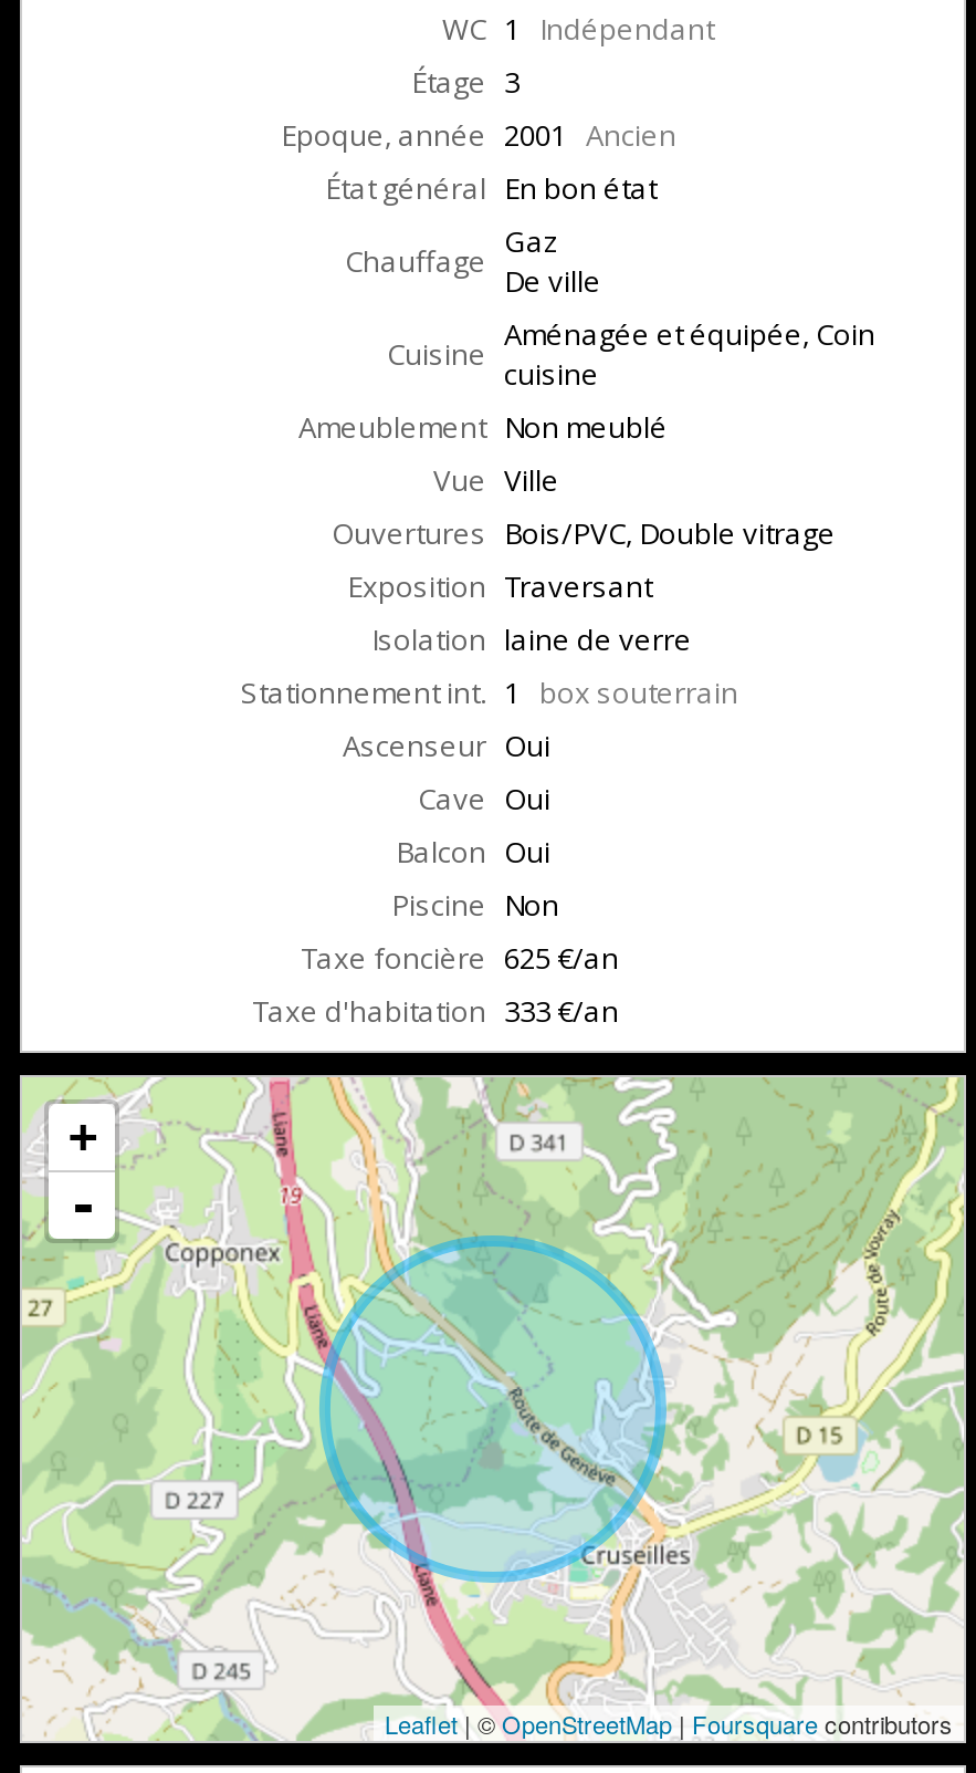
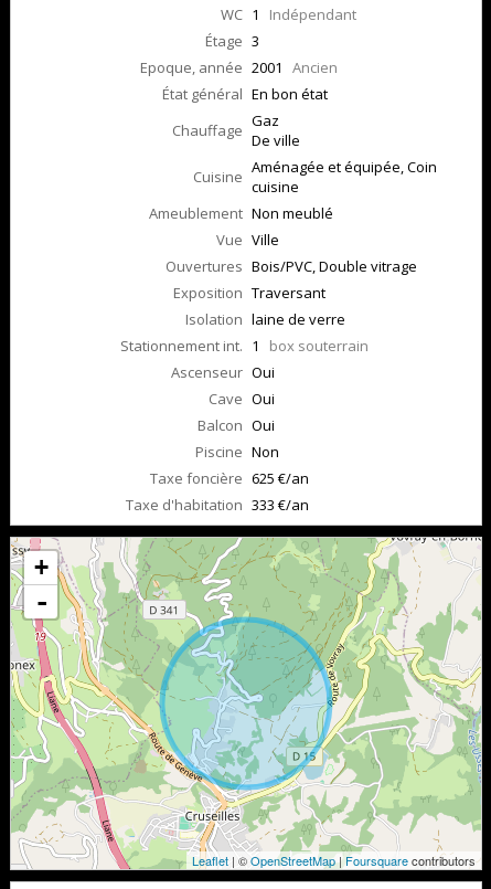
[22,1077,964,1741] [image] -> [11,538,481,869] [image]

